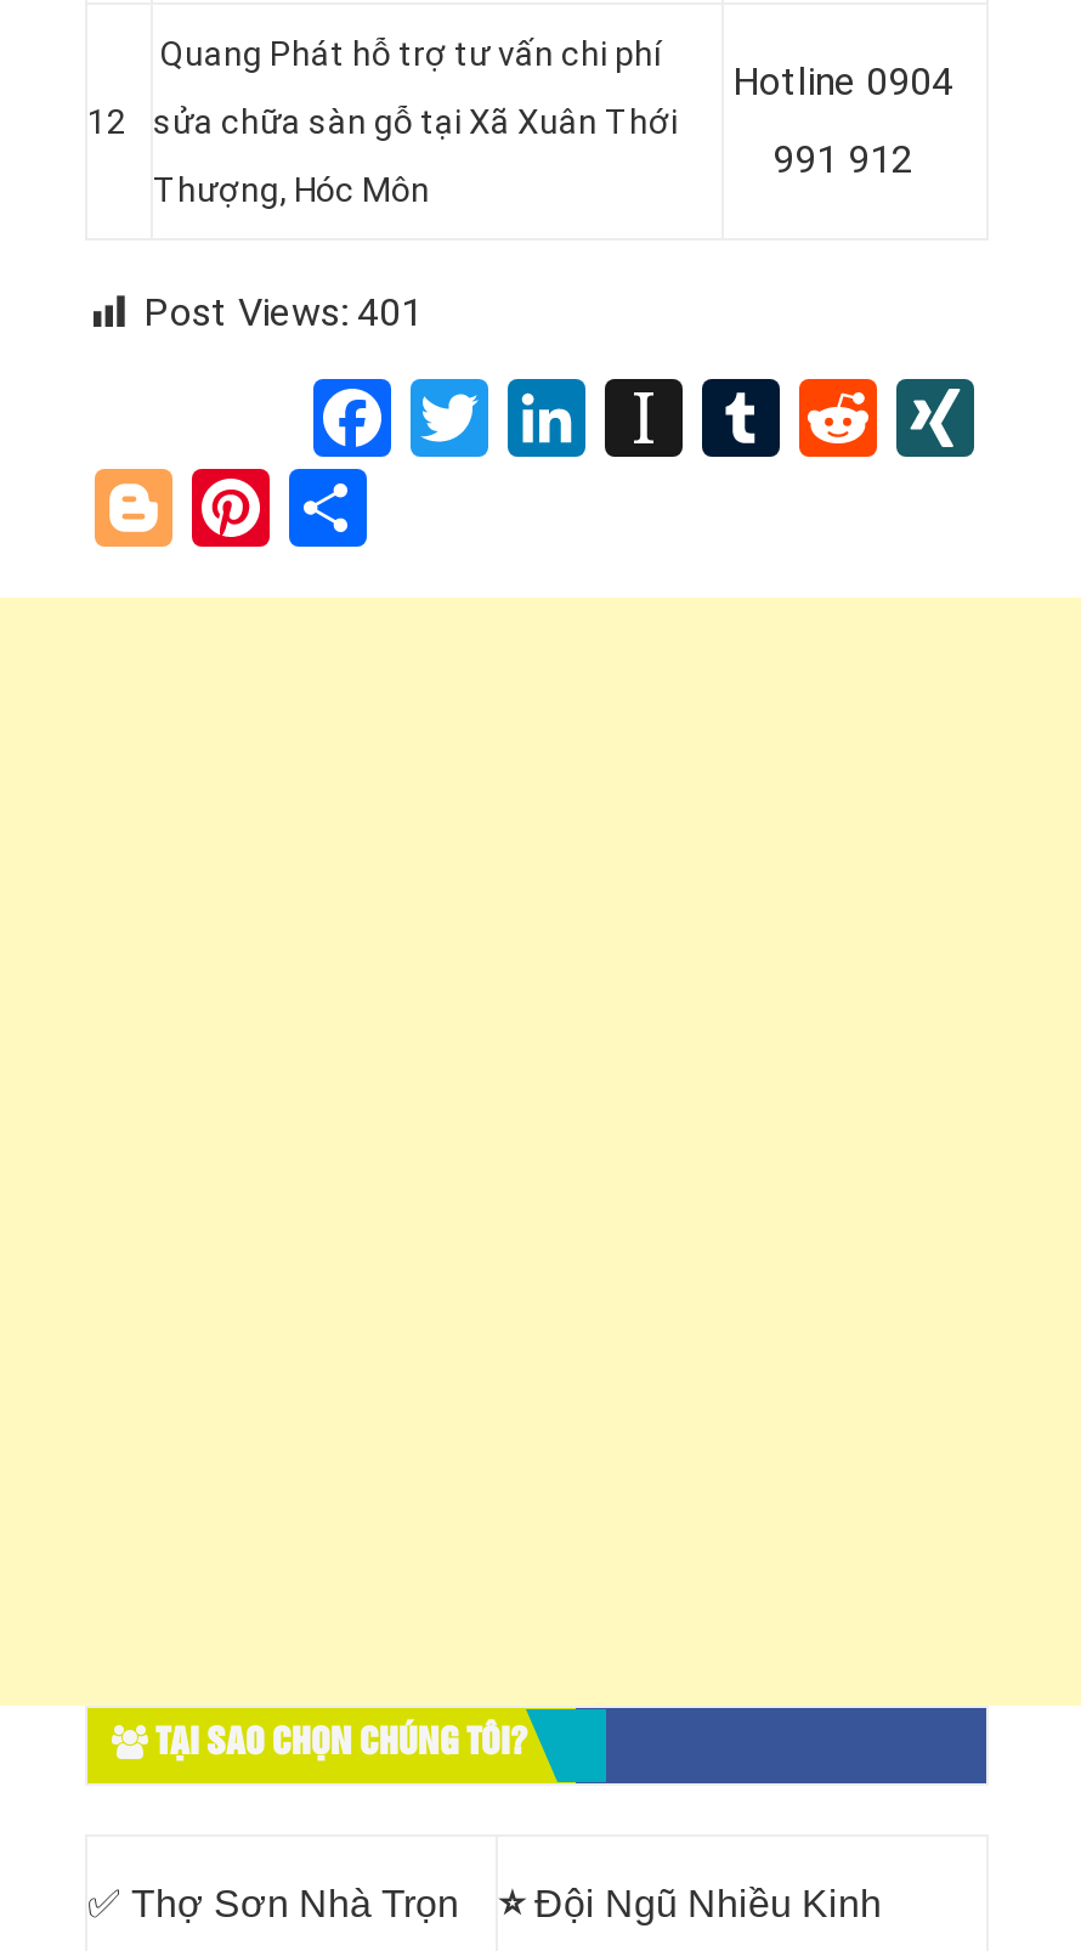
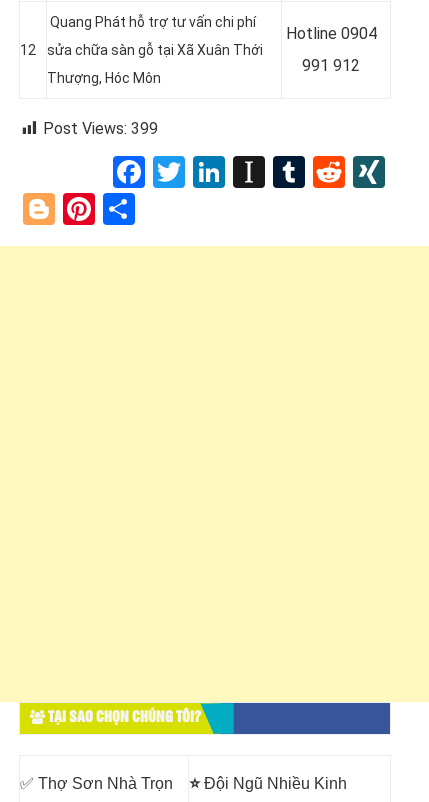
[143,290,423,336] Post Views: 401 -> [43,119,158,138] Post Views: 399

